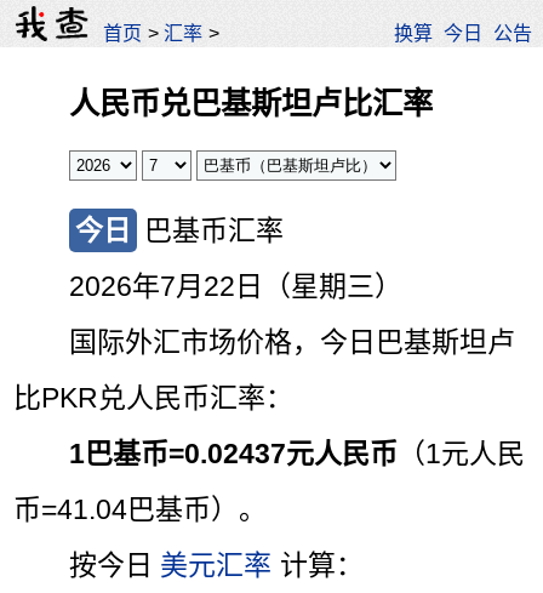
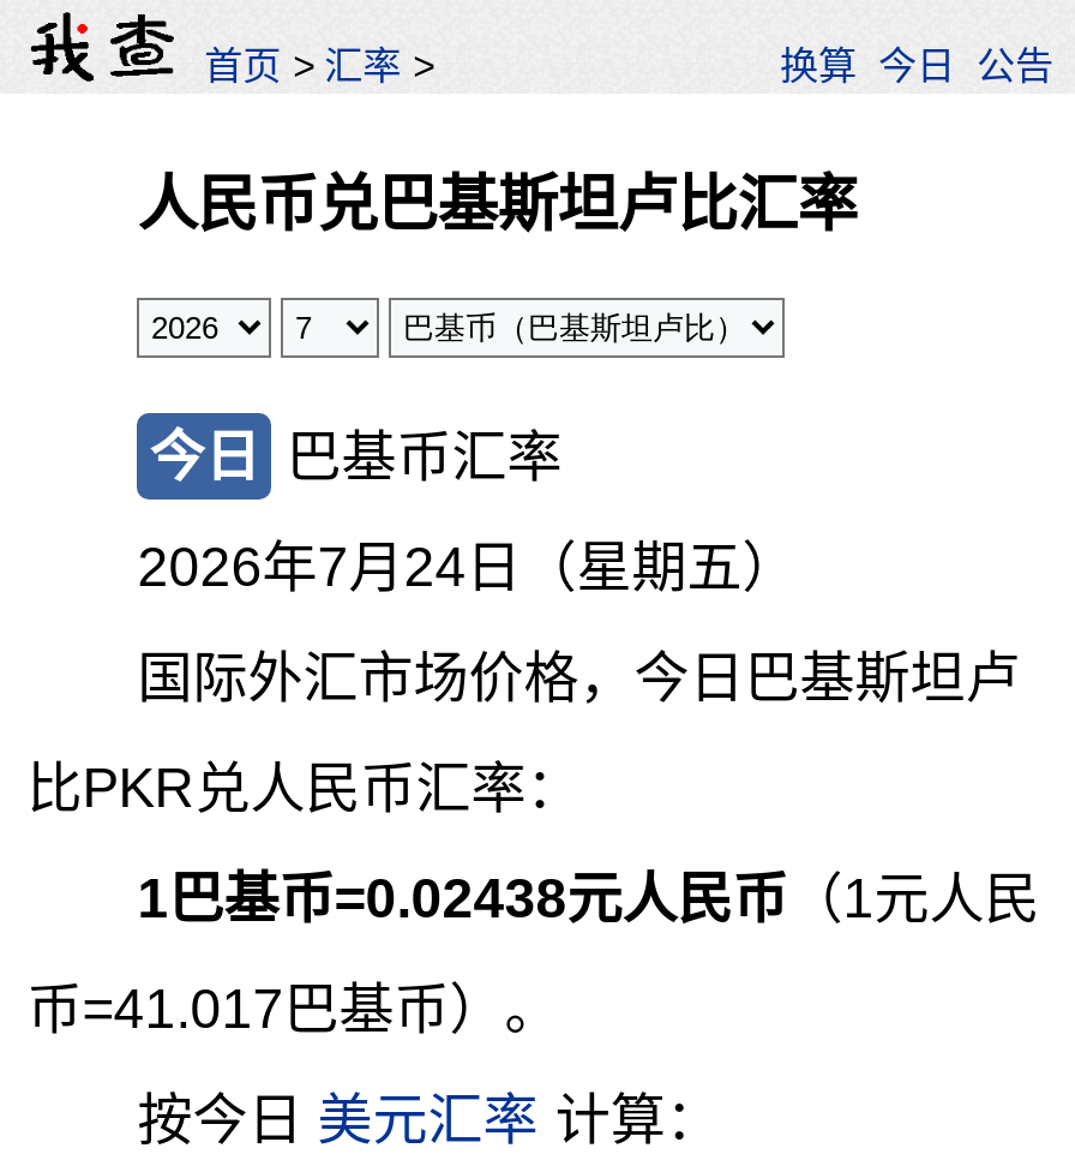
[69,270,403,301] 2026年7月22日（星期三） -> [137,535,797,597] 2026年7月24日（星期五）
[69,437,525,469] 1巴基币=0.02437元人民币（1元人民 -> [137,866,1039,928] 1巴基币=0.02438元人民币（1元人民
[14,493,267,525] 币=41.04巴基币）。 -> [27,977,560,1039] 币=41.017巴基币）。

